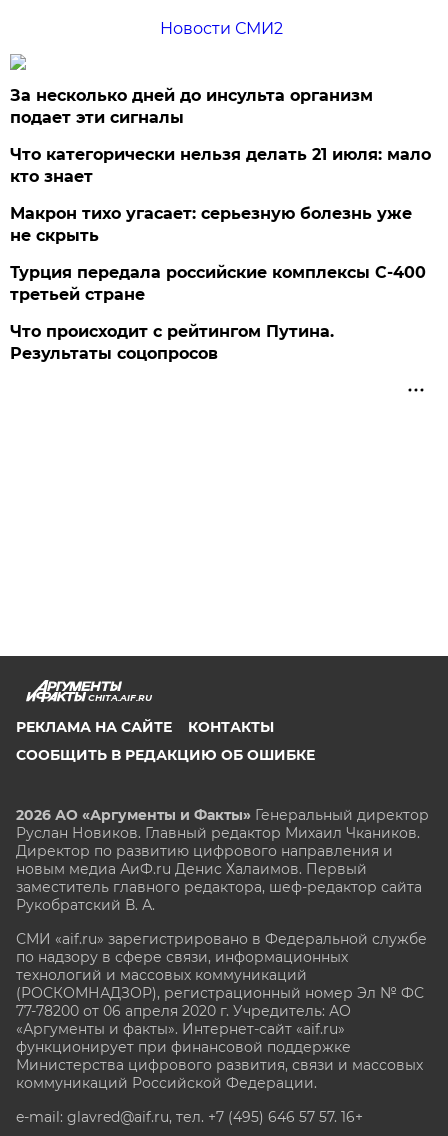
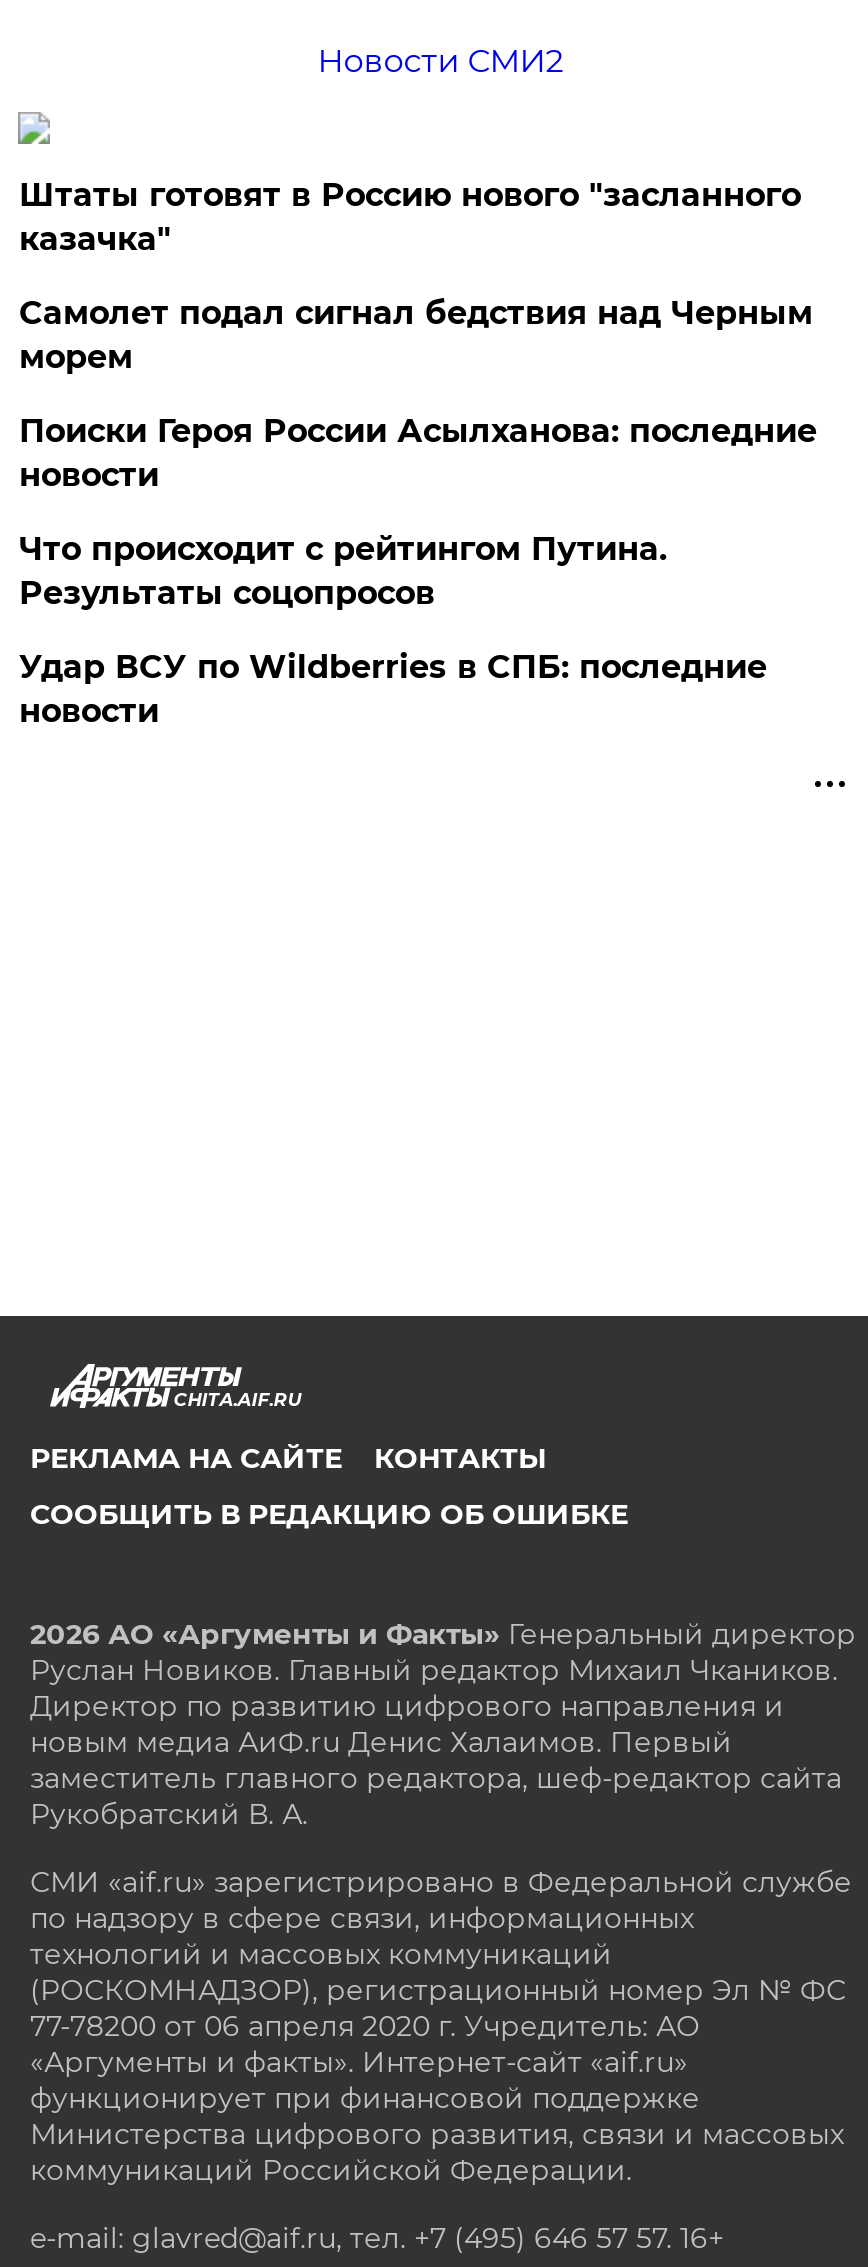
[10,86,431,304] За несколько дней до инсульта организм | подает эти сигналы | Что категорически нельзя делать 21 июля: мало | кто знает | Макрон тихо угасает: серьезную болезнь уже | не скрыть | Турция передала российские комплексы С-400 | третьей стране -> [19,176,817,494] Штаты готовят в Россию нового "засланного | казачка" | Самолет подал сигнал бедствия над Черным | морем | Поиски Героя России Асылханова: последние | новости
moved [10,322,334,363] -> [19,530,667,612]: Что происходит с рейтингом Путина. | Результаты соцопросов
none -> [19,648,767,730] Удар ВСУ по Wildberries в СПБ: последние | новости

